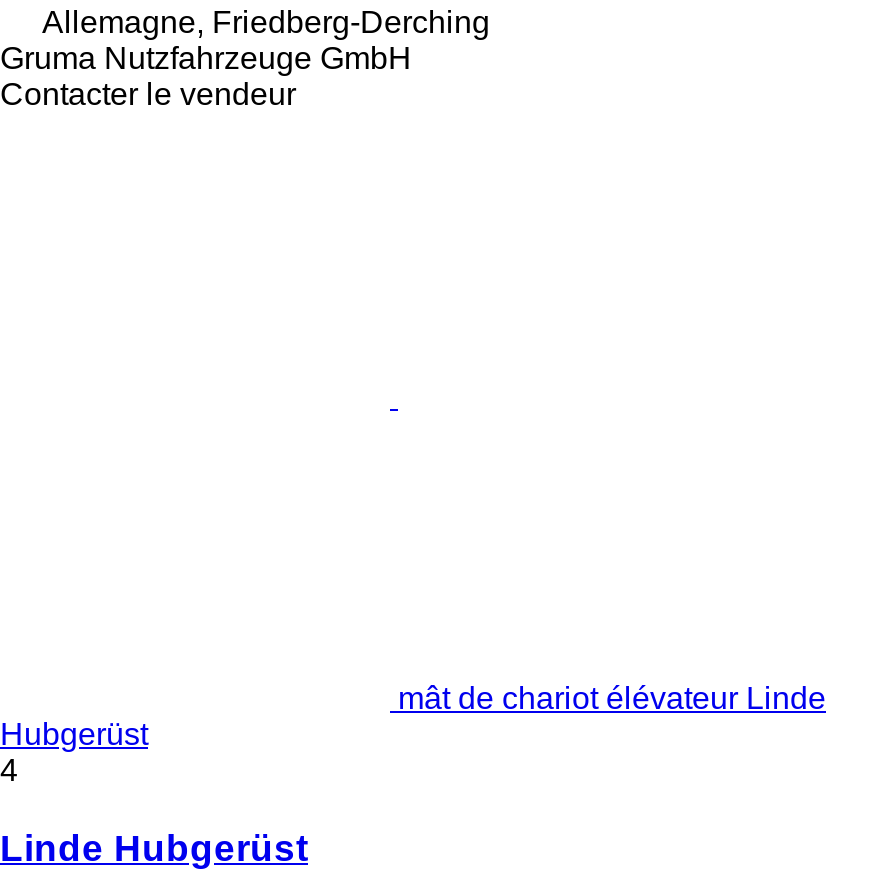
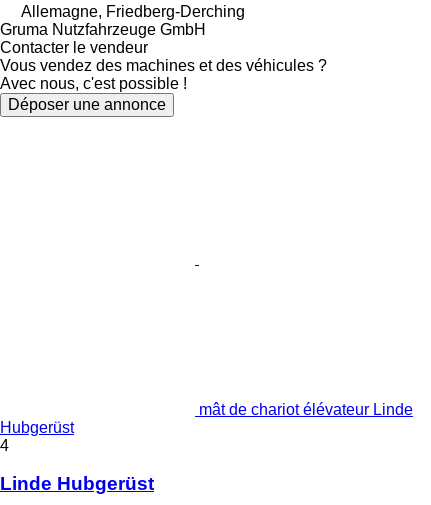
none -> [0,57,327,113] Vous vendez des machines et des véhicules ? | Avec nous, c'est possible ! | Déposer une annonce

